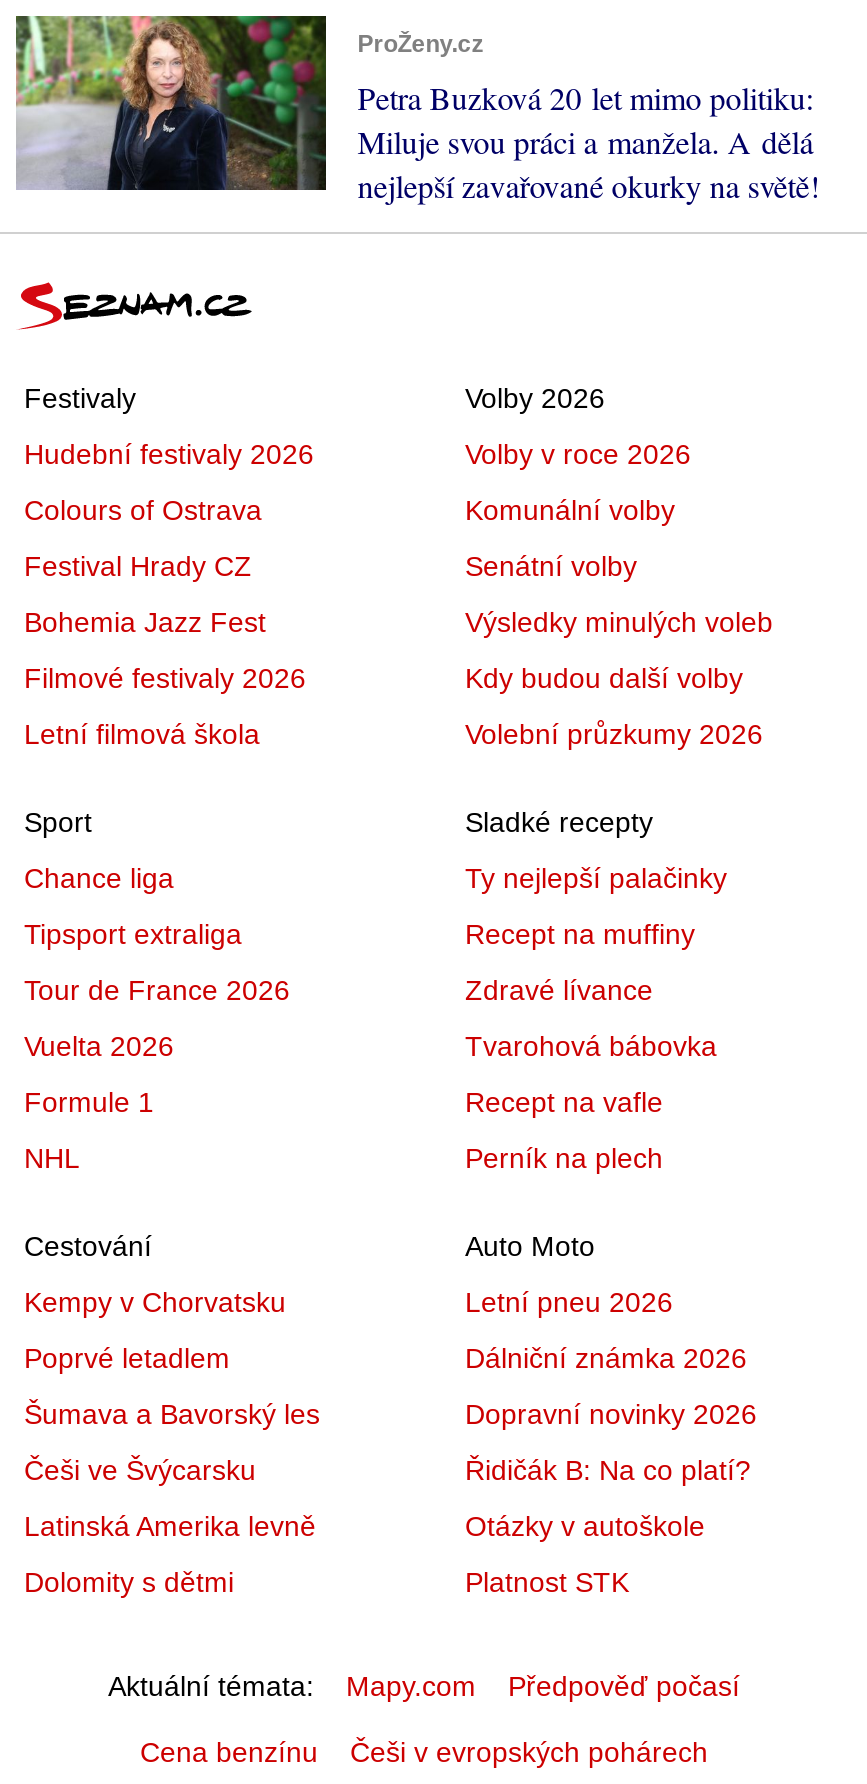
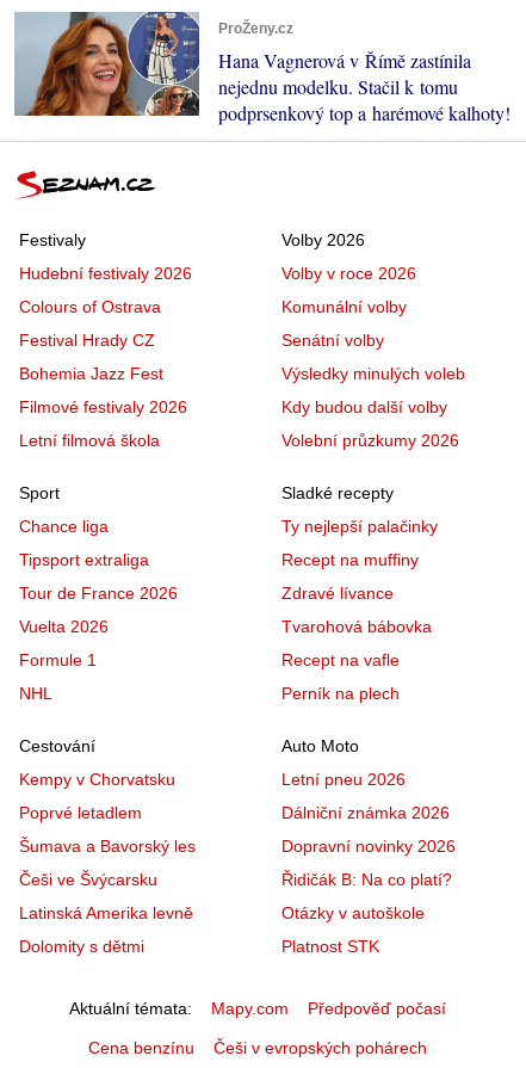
[16,13,819,206] [image] | Petra Buzková 20 let mimo politiku: | Miluje svou práci a manžela. A dělá | nejlepší zavařované okurky na světě! -> [14,11,510,125] [image] | Hana Vagnerová v Římě zastínila | nejednu modelku. Stačil k tomu | podprsenkový top a harémové kalhoty!

